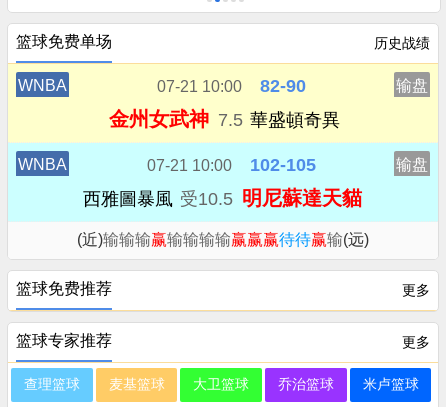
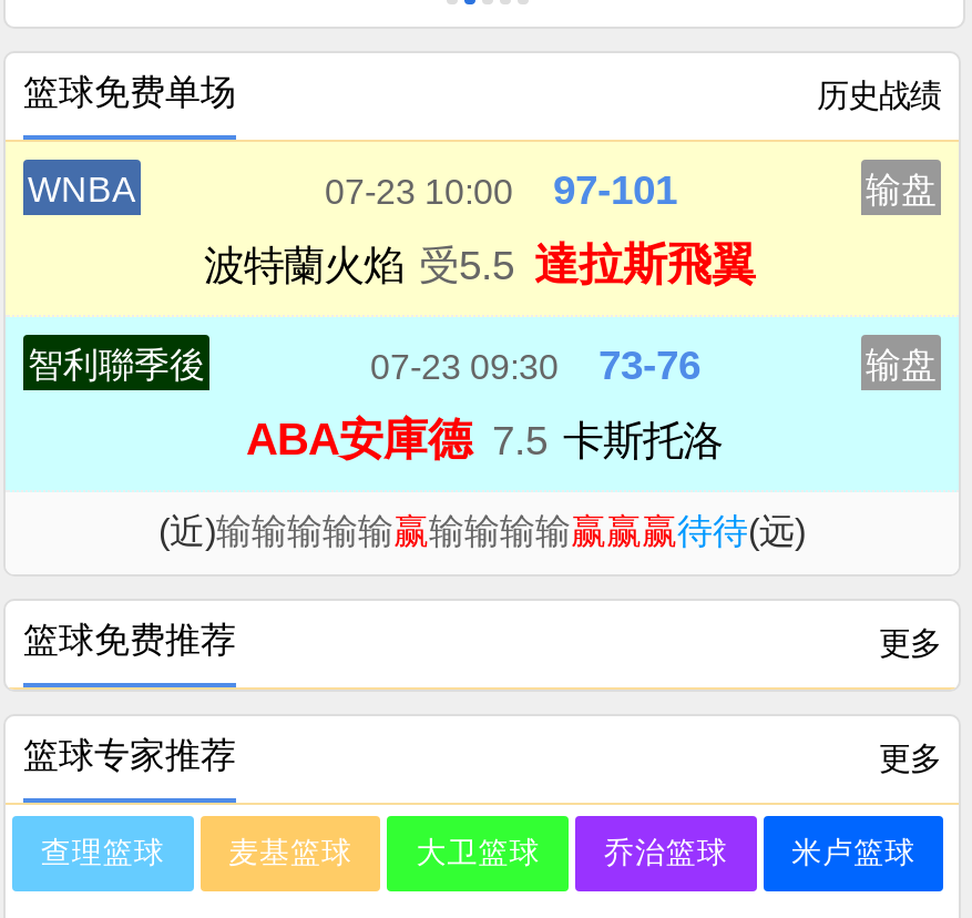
[157,78,242,95] 07-21 10:00 -> [325,173,513,211] 07-23 10:00
[260,75,306,96] 82-90 -> [553,166,677,213] 97-101
[108,108,339,130] 金州女武神 7.5 華盛頓奇異 -> [204,239,756,288] 波特蘭火焰 受5.5 達拉斯飛翼
[18,154,316,175] WNBA | 07-21 10:00 | 102-105 -> [28,341,700,388] 智利聯季後 | 07-23 09:30 | 73-76
[82,187,361,209] 西雅圖暴風 受10.5 明尼蘇達天貓 -> [246,415,723,463] ABA安庫德 7.5 卡斯托洛
[77,231,369,248] (近)输输输赢输输输输赢赢赢待待赢输(远) -> [158,512,806,550] (近)输输输输输赢输输输输赢赢赢待待(远)

